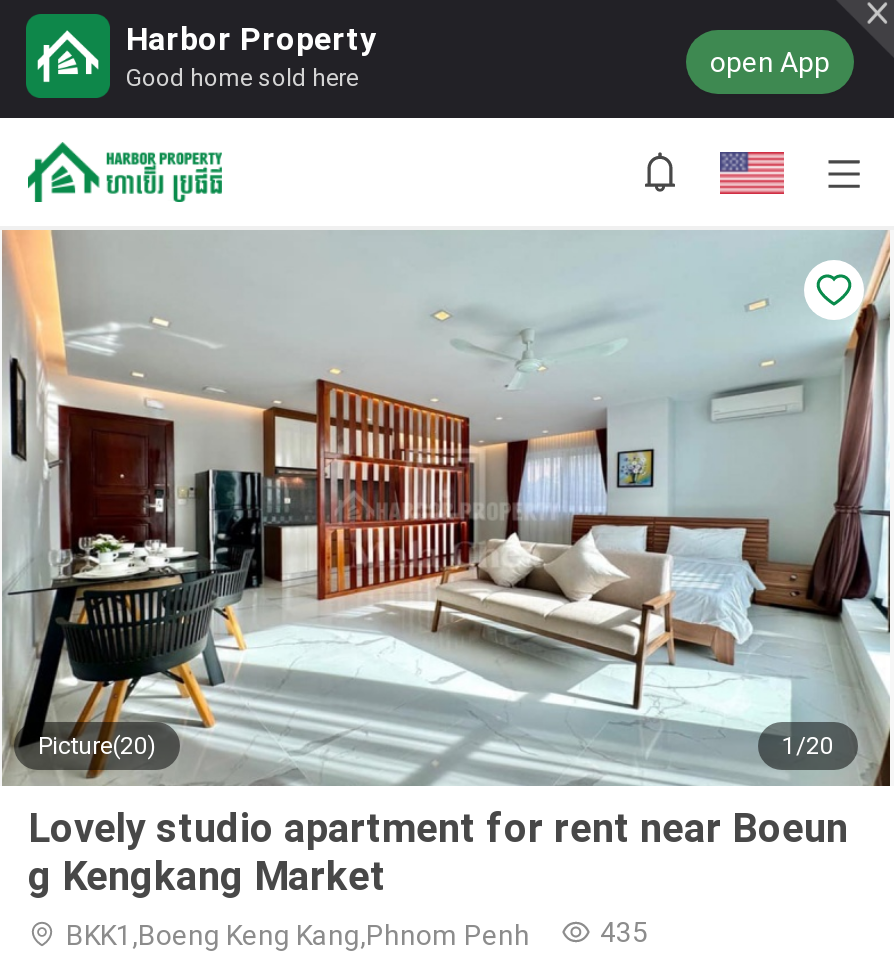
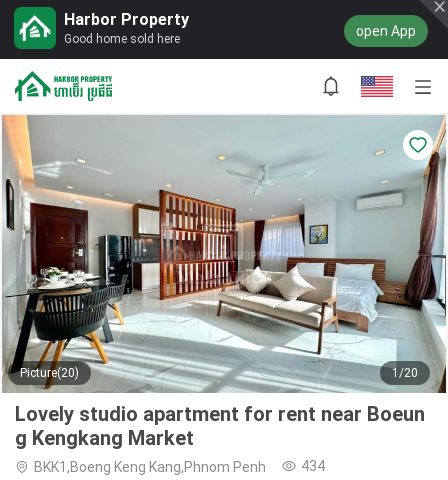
[600,916,648,948] 435 -> [301,458,325,474] 434

